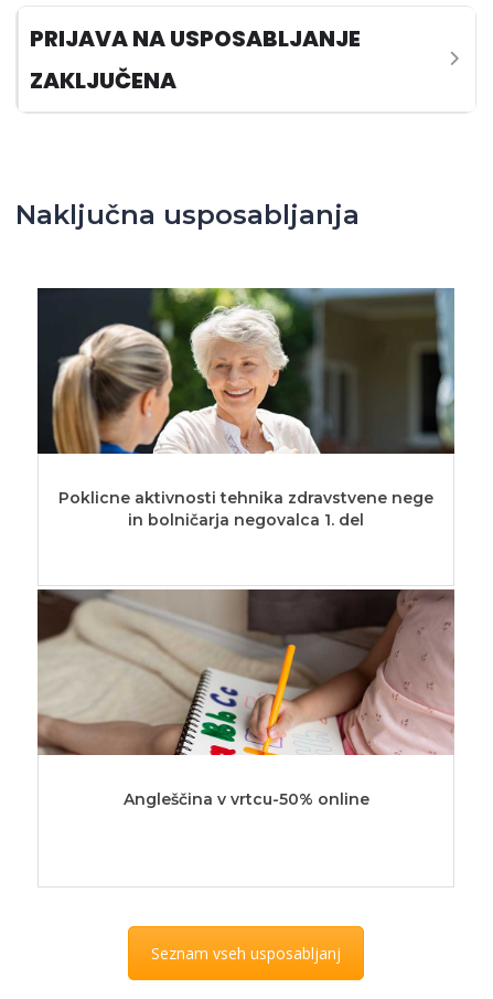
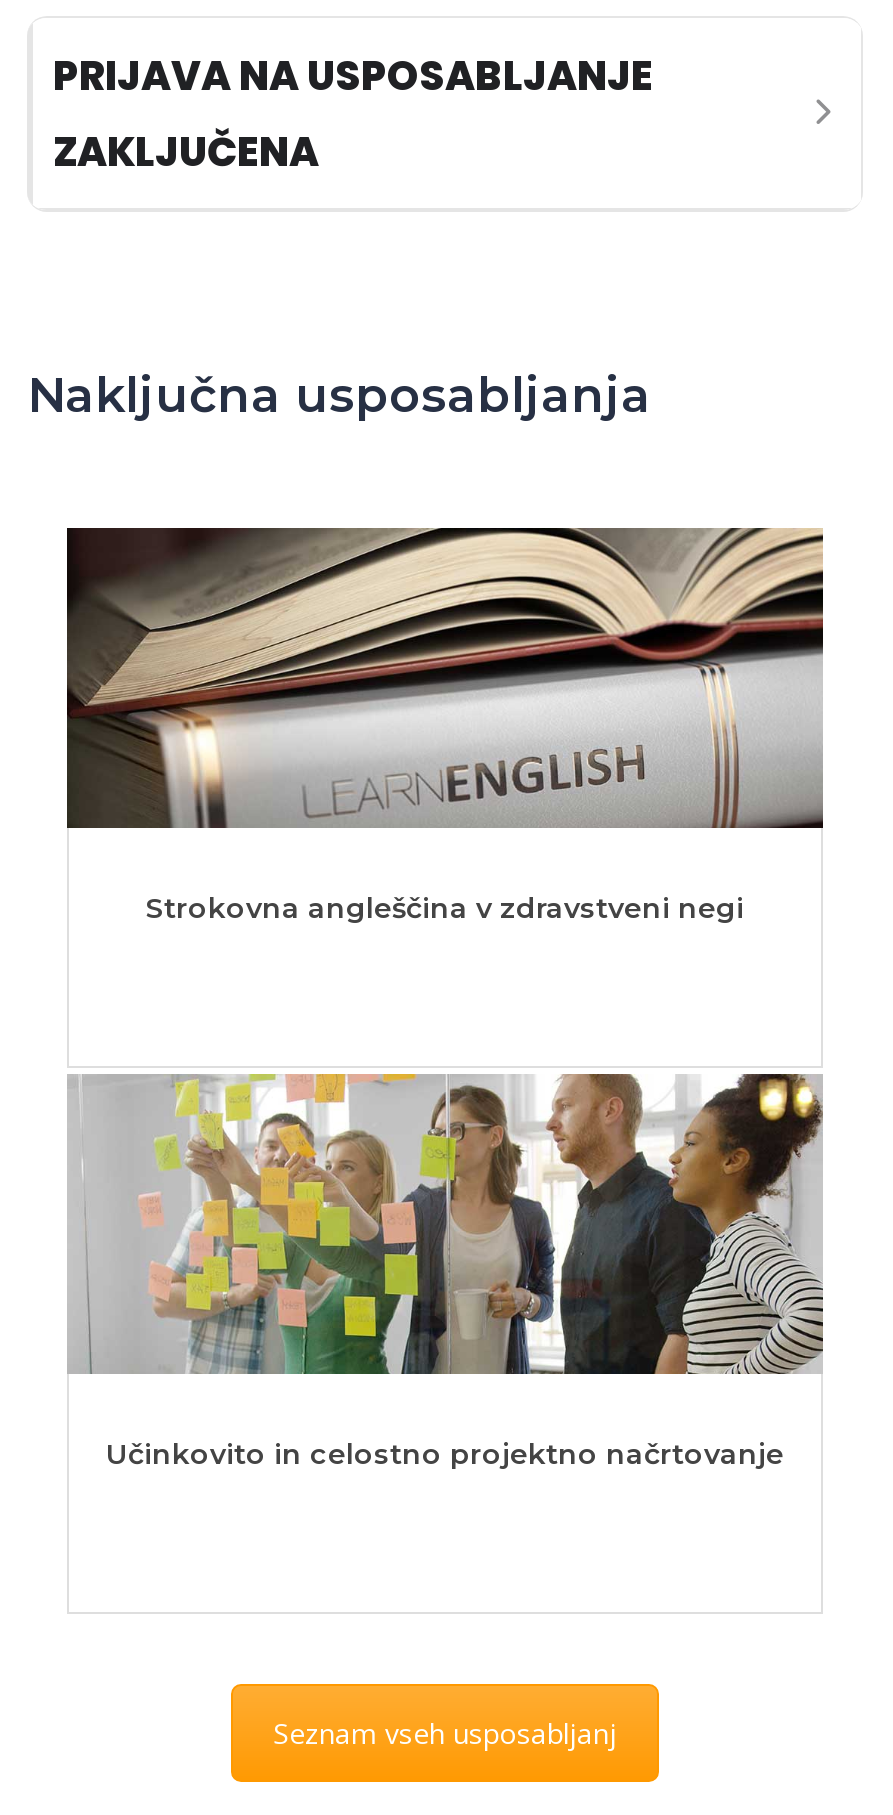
[37,287,456,530] [image] | Poklicne aktivnosti tehnika zdravstvene nege | in bolničarja negovalca 1. del -> [67,526,825,926] [image] | Strokovna angleščina v zdravstveni negi
[37,588,454,809] [image] | Angleščina v vrtcu-50% online -> [69,1072,823,1472] [image] | Učinkovito in celostno projektno načrtovanje

